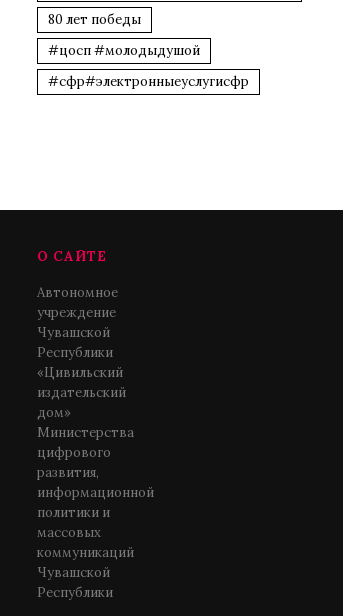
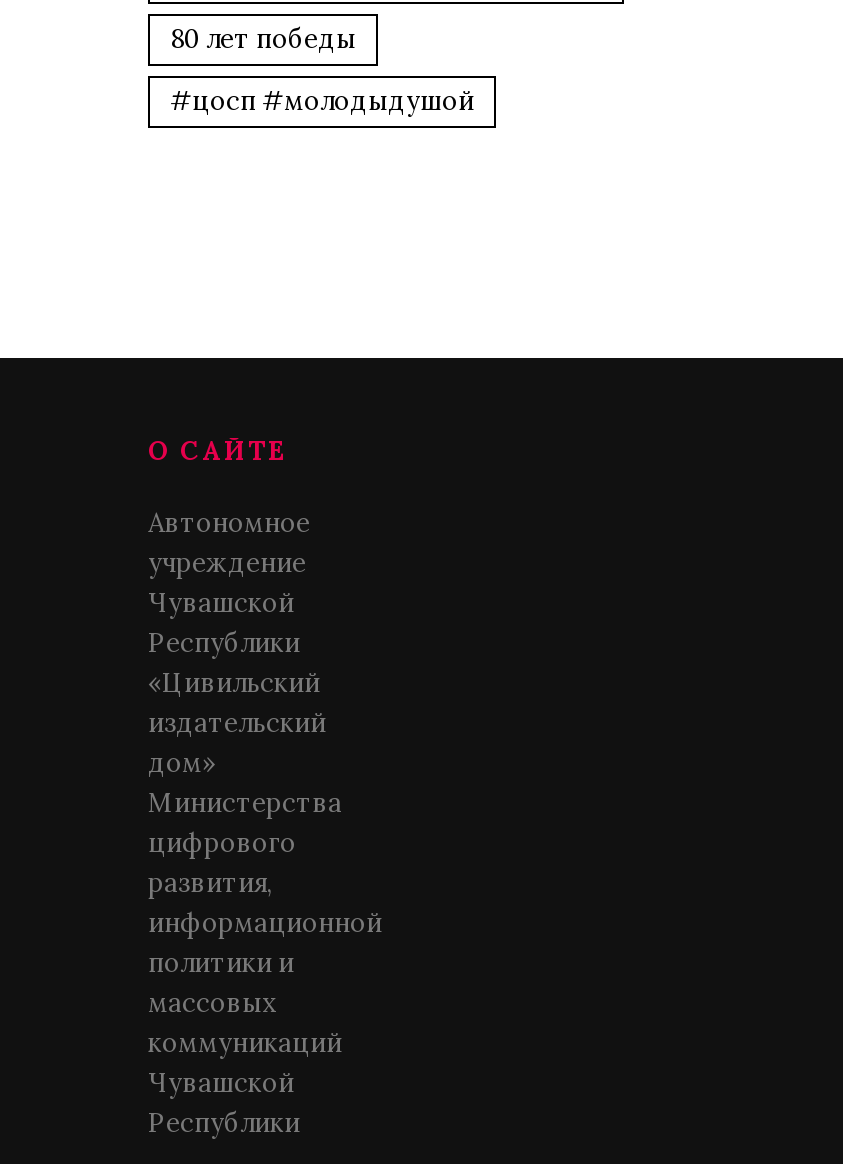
[48,73,249,90] #сфр#электронныеуслугисфр -> none

